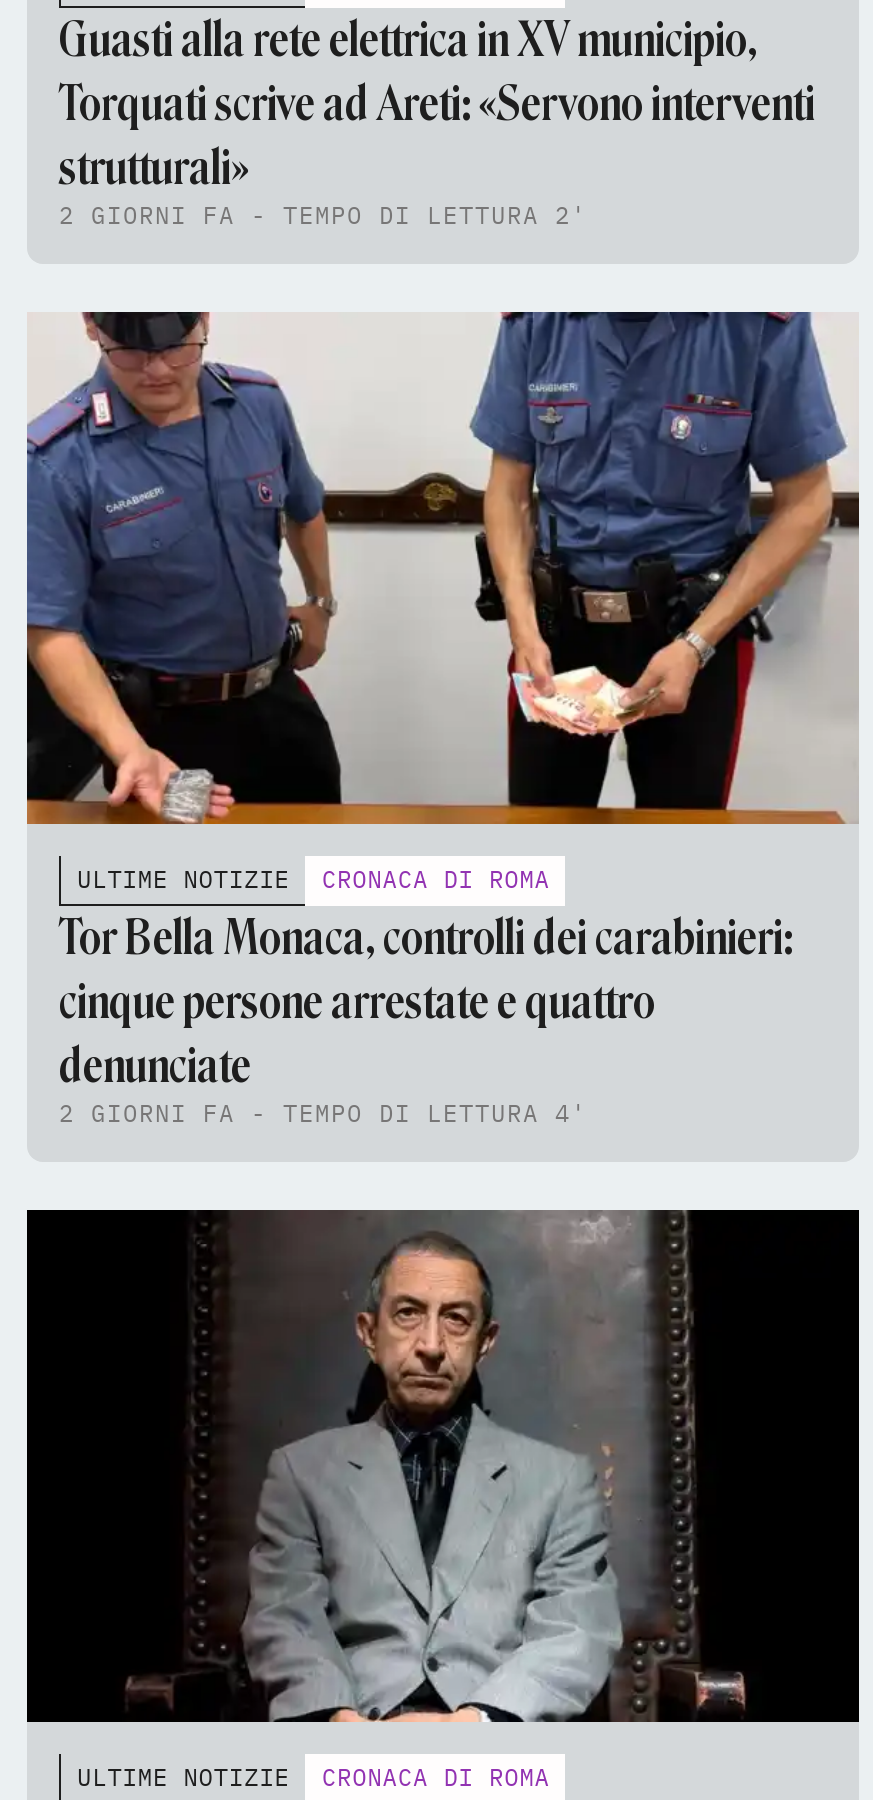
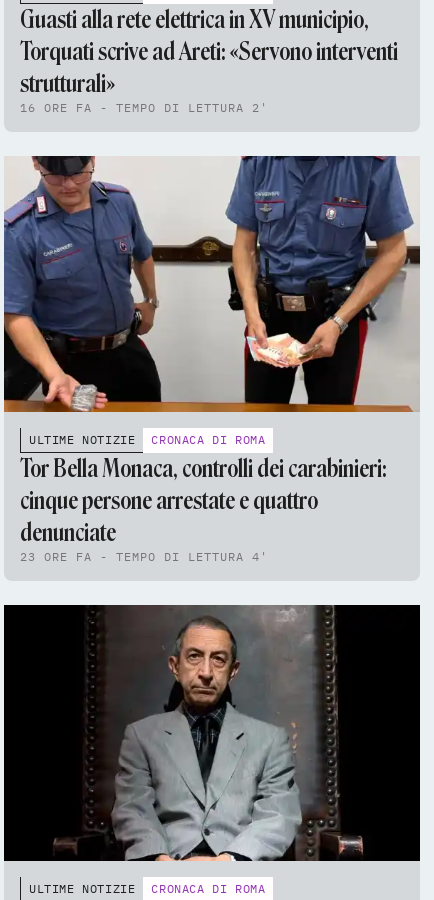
[59,200,587,230] 2 GIORNI FA - TEMPO DI LETTURA 2' -> [20,100,268,115] 16 ORE FA - TEMPO DI LETTURA 2'
[59,1098,587,1128] 2 GIORNI FA - TEMPO DI LETTURA 4' -> [20,549,268,564] 23 ORE FA - TEMPO DI LETTURA 4'

